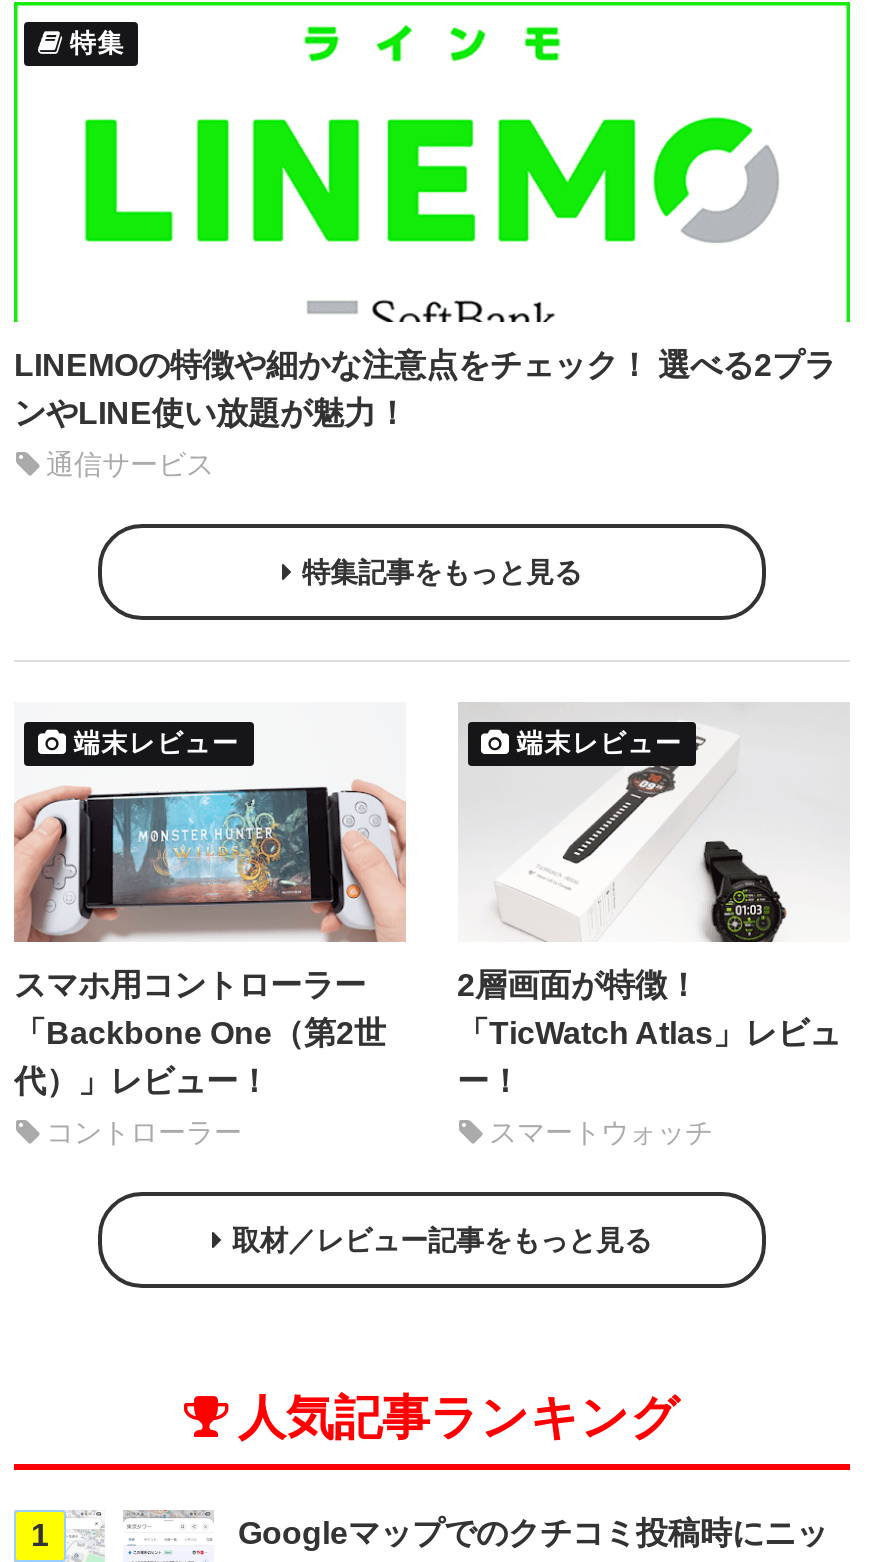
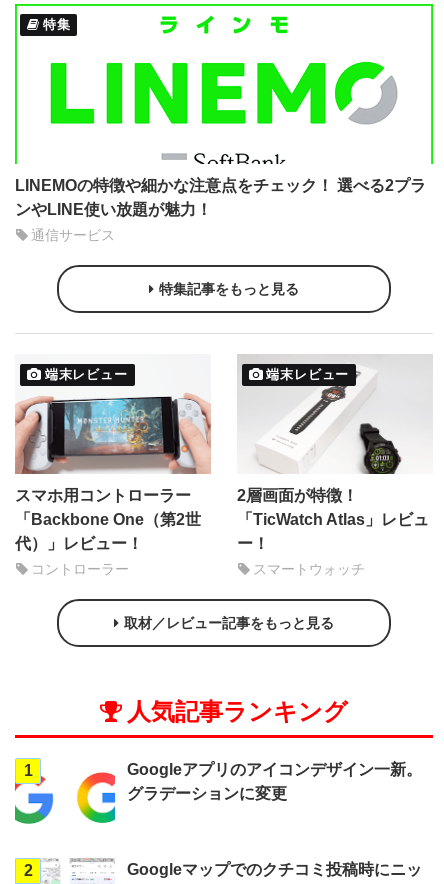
none -> [76,761,422,824] [image] | Googleアプリのアイコンデザイン一新。 | グラデーションに変更
none -> [14,769,59,879] [image] | 2

